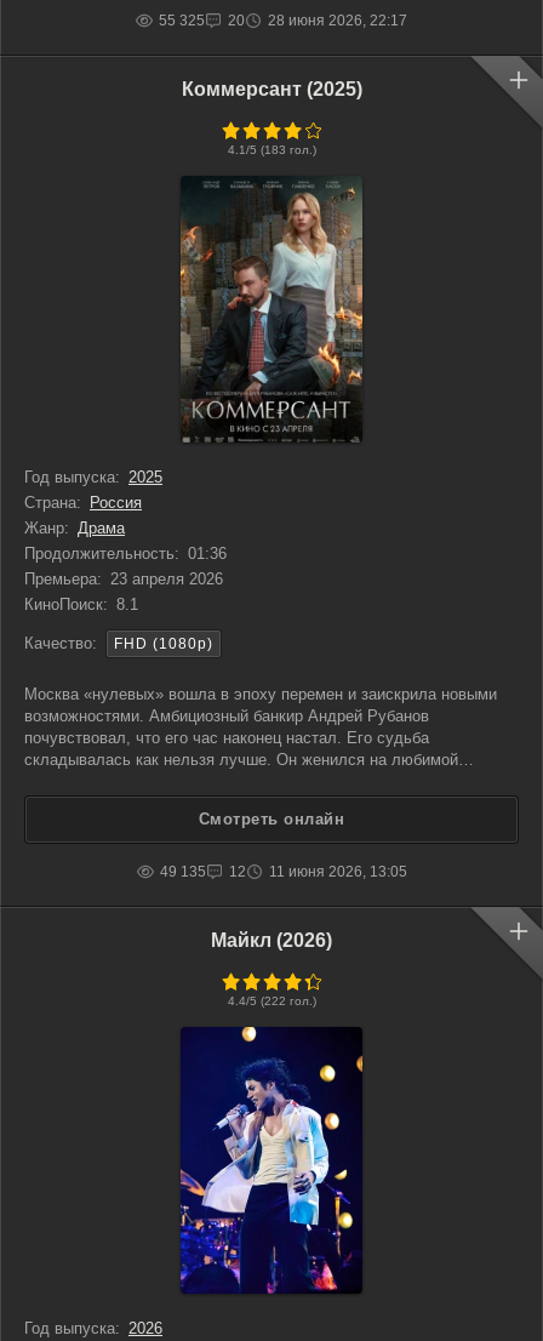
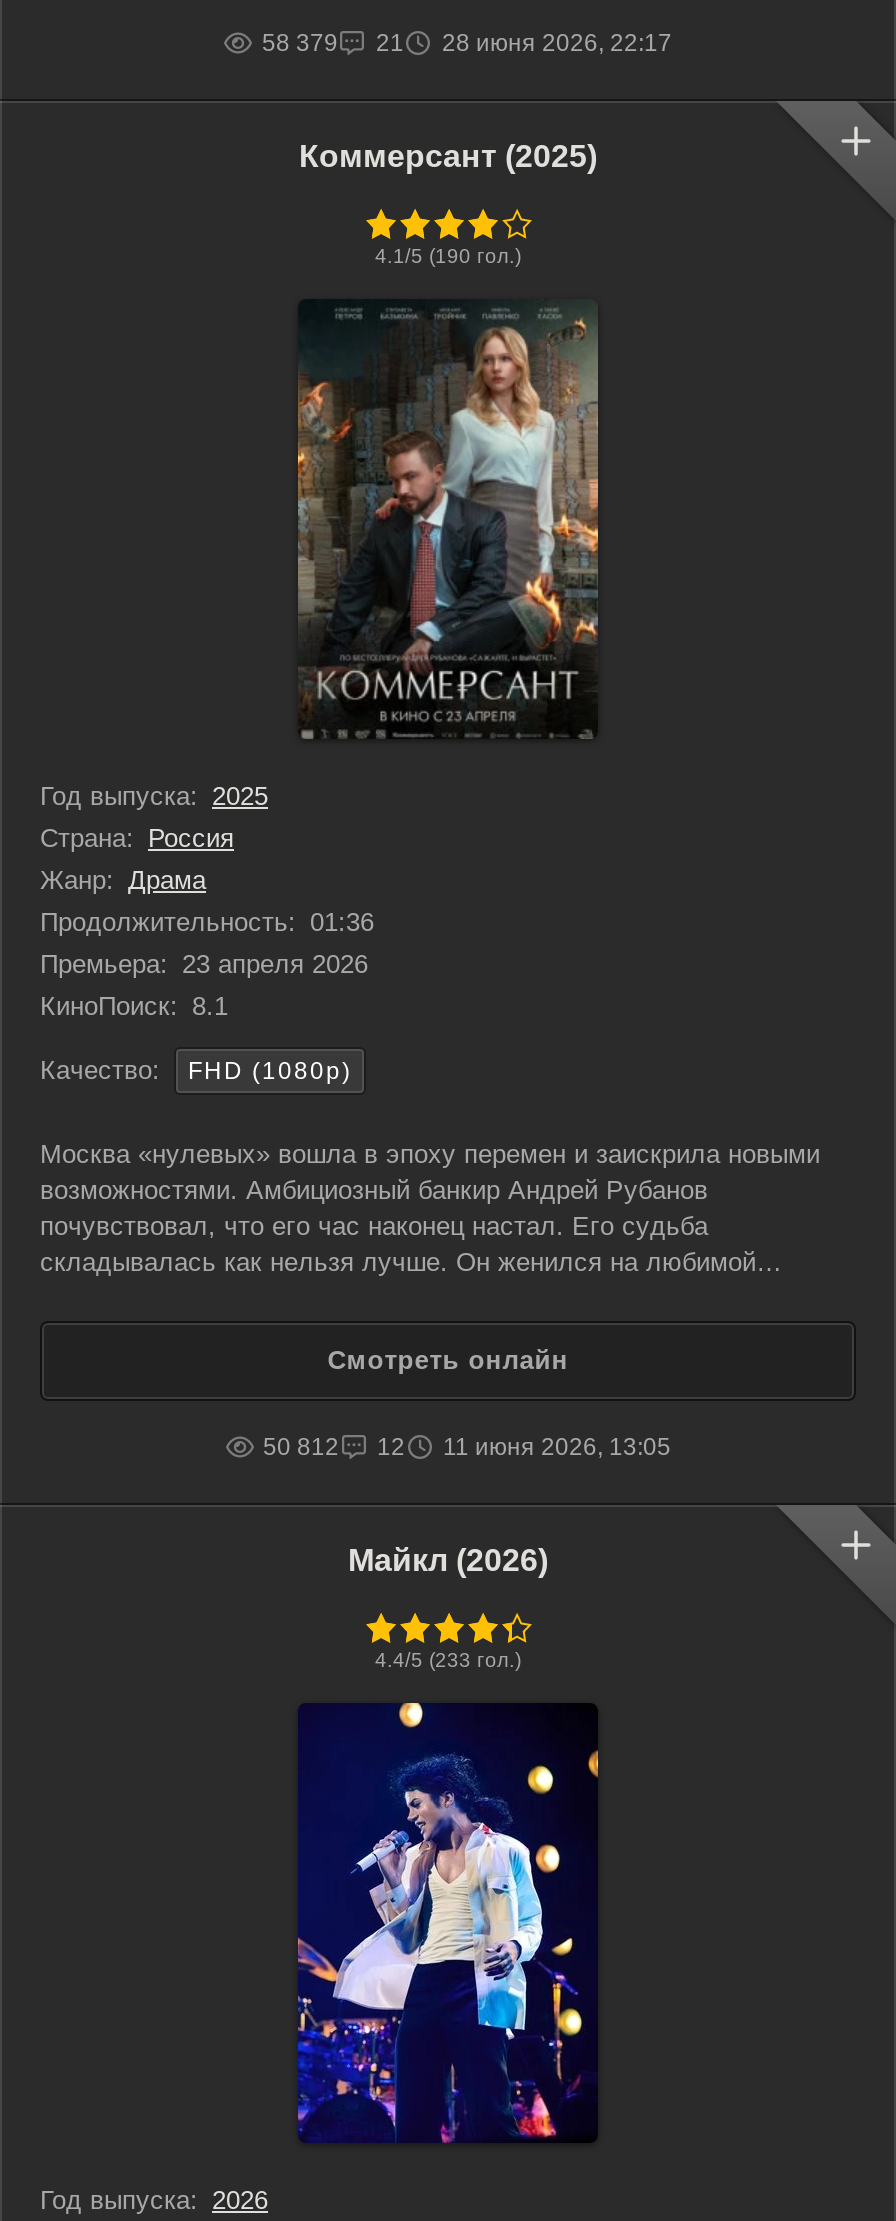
[159,12,205,29] 55 325 -> [262,29,338,57] 58 379
[228,12,245,29] 20 -> [376,29,404,57] 21
[227,143,316,157] 4.1/5 (183 гол.) -> [375,245,521,267] 4.1/5 (190 гол.)
[159,864,407,881] 49 135 12 11 июня 2026, 13:05 -> [263,1433,671,1461] 50 812 12 11 июня 2026, 13:05
[227,994,316,1008] 4.4/5 (222 гол.) -> [375,1649,521,1671] 4.4/5 (233 гол.)

